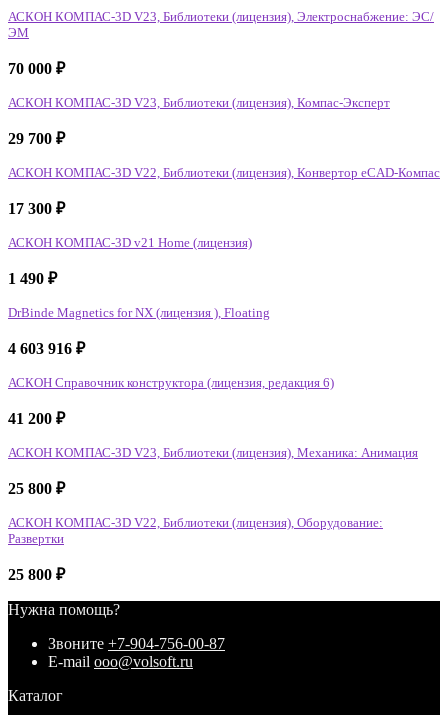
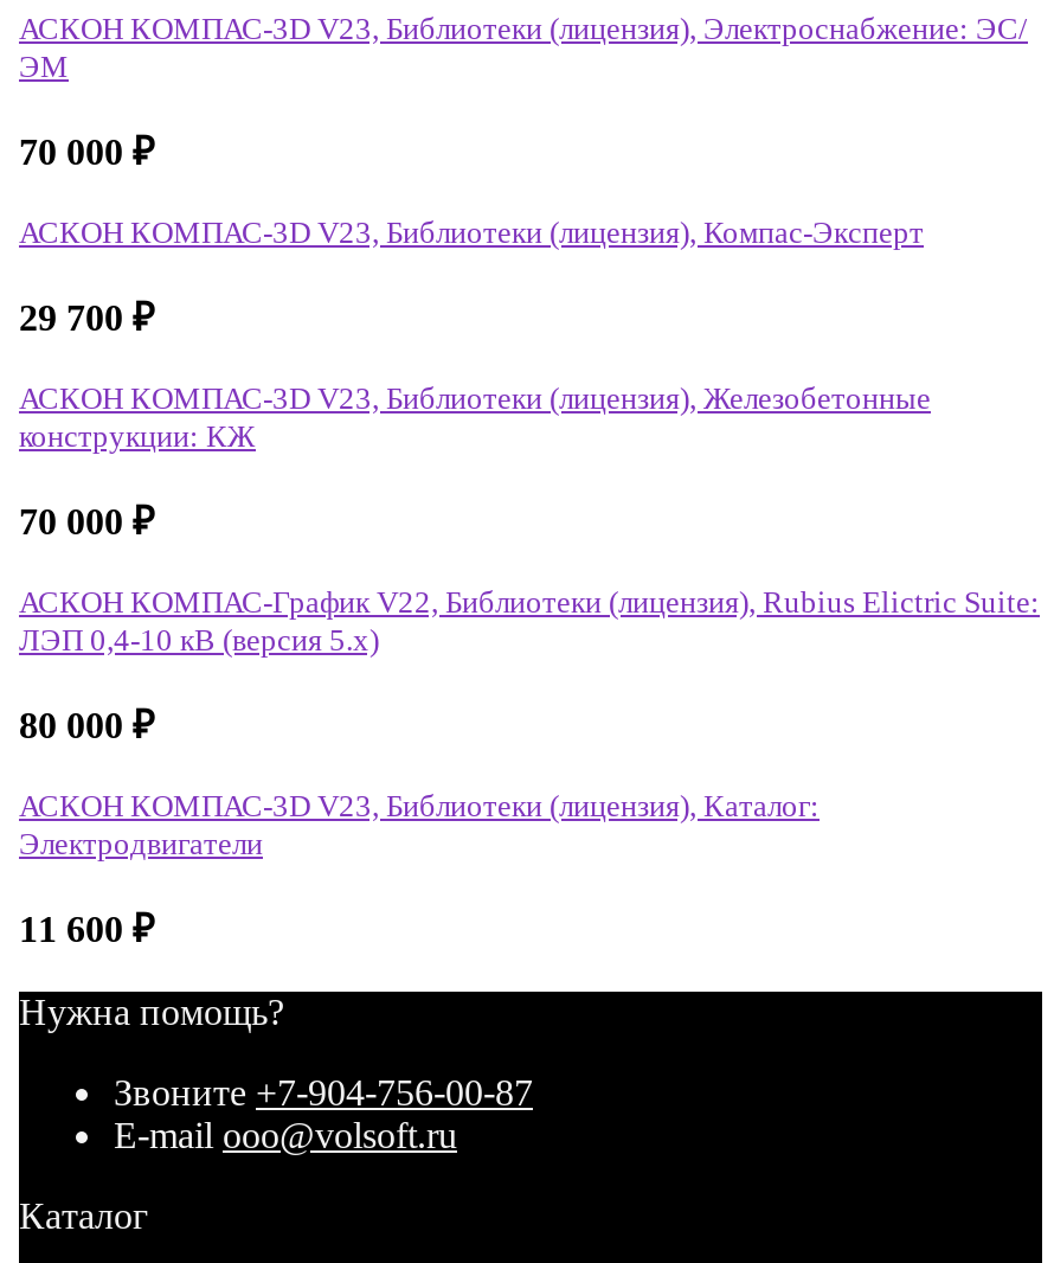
[8,166,440,583] АСКОН КОМПАС-3D V22, Библиотеки (лицензия), Конвертор eCAD-Компaс | 17 300 ₽ | АСКОН КОМПАС-3D v21 Home (лицензия) | 1 490 ₽ | DrBinde Magnetics for NX (лицензия ), Floating | 4 603 916 ₽ | АСКОН Справочник конструктора (лицензия, редакция 6) | 41 200 ₽ | АСКОН КОМПАС-3D V23, Библиотеки (лицензия), Механика: Анимация | 25 800 ₽ | АСКОН КОМПАС-3D V22, Библиотеки (лицензия), Оборудование: | Развертки | 25 800 ₽ -> [19,383,1040,949] АСКОН КОМПАС-3D V23, Библиотеки (лицензия), Железобетонные | конструкции: КЖ | 70 000 ₽ | АСКОН КОМПАС-График V22, Библиотеки (лицензия), Rubius Elictric Suite: | ЛЭП 0,4-10 кВ (версия 5.х) | 80 000 ₽ | АСКОН КОМПАС-3D V23, Библиотеки (лицензия), Каталог: | Электродвигатели | 11 600 ₽

